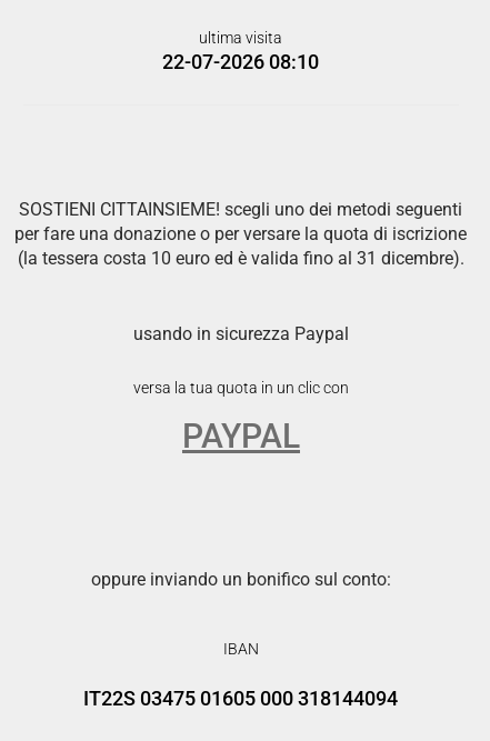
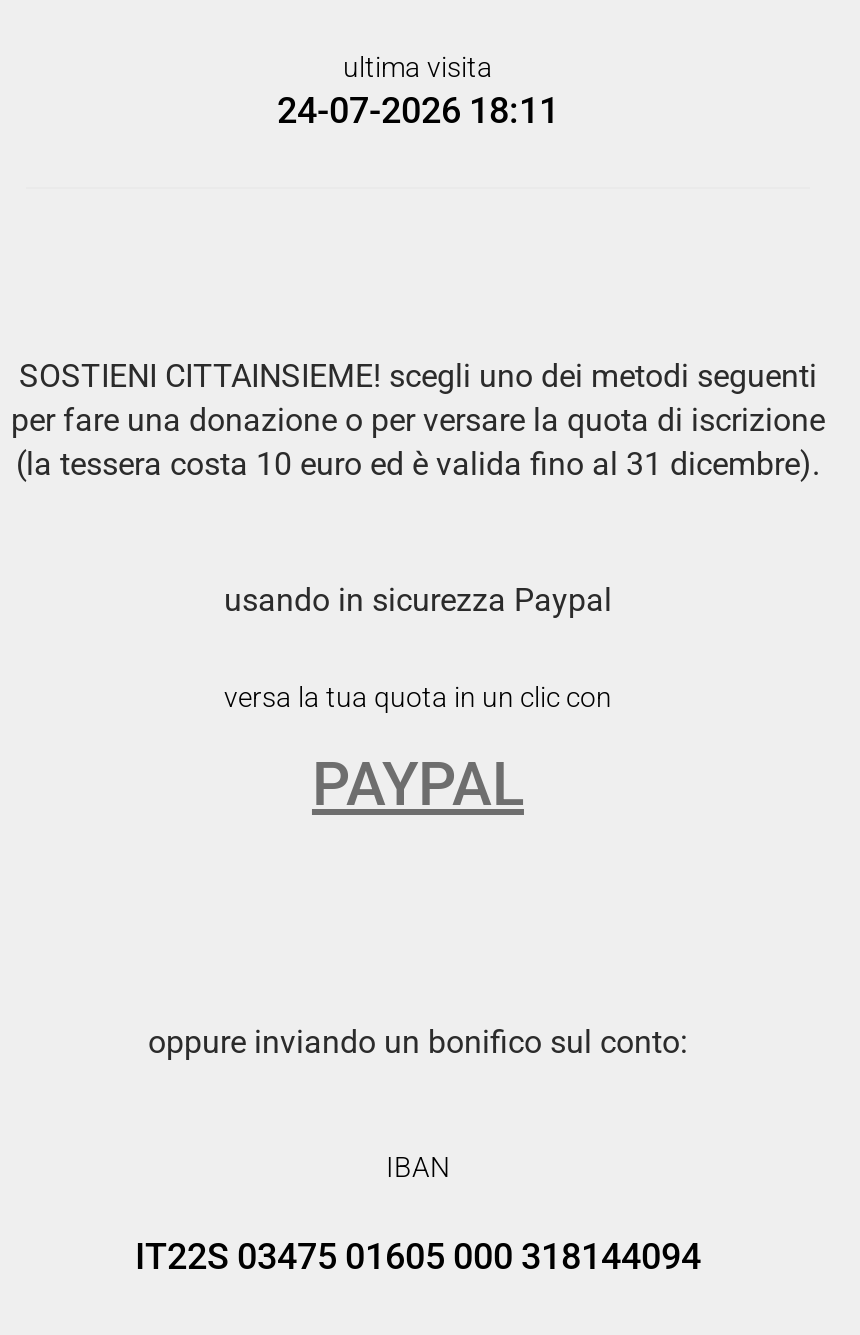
[163,50,319,73] 22-07-2026 08:10 -> [277,88,559,130] 24-07-2026 18:11

